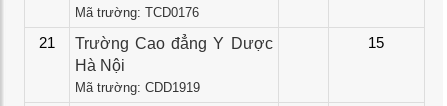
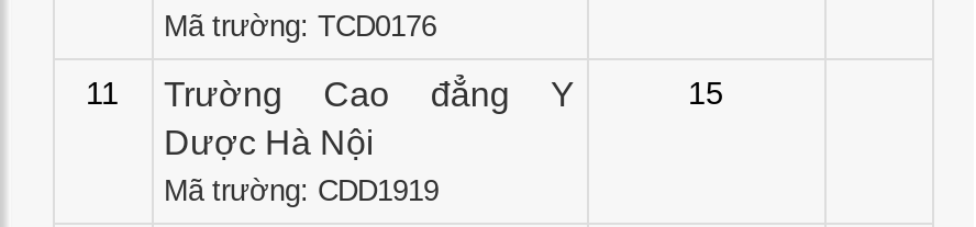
[38,35,272,74] 21 | Trường Cao đẳng Y Dược | Hà Nội -> [86,76,575,161] 11 | Trường Cao đẳng Y | Dược Hà Nội

